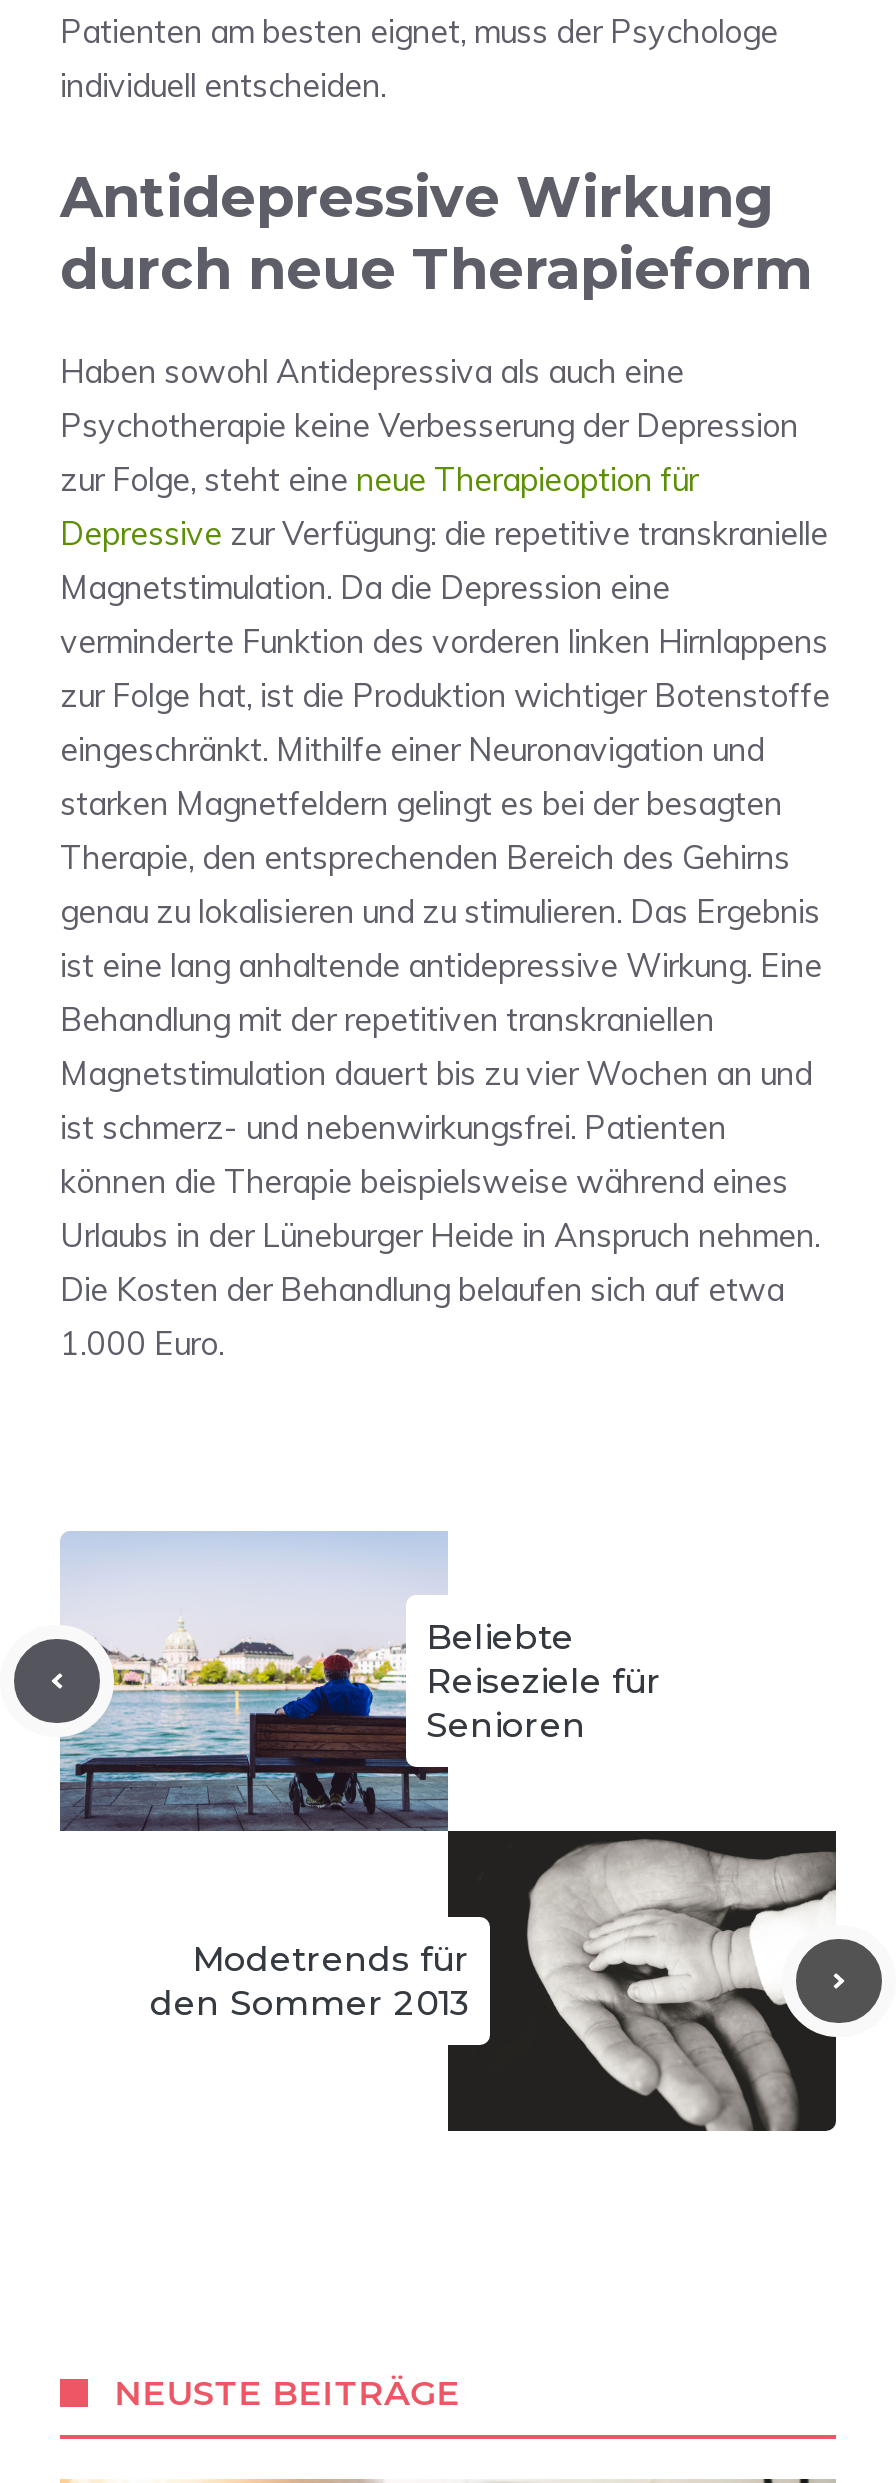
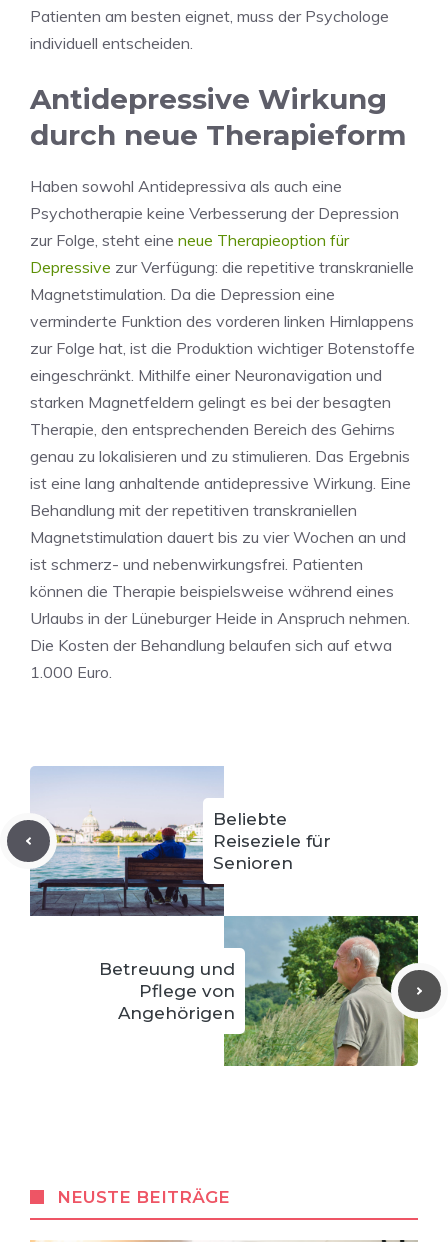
[150,1829,838,2133] [image] | Modetrends für | den Sommer 2013 -> [99,915,419,1067] [image] | Betreuung und | Pflege von | Angehörigen

